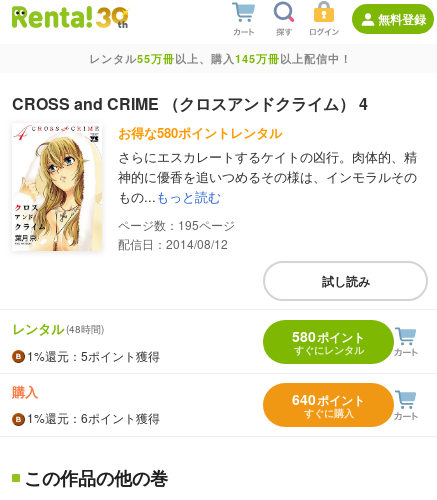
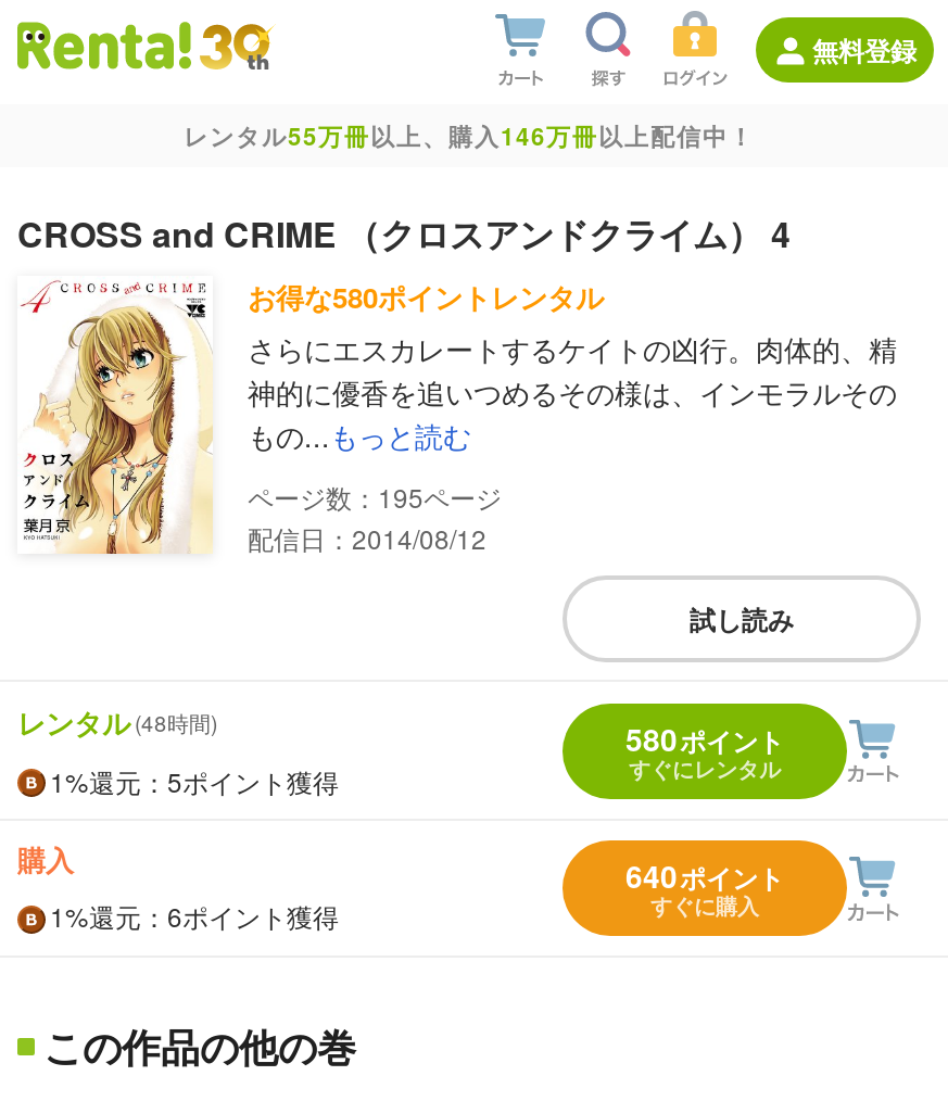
[88,51,351,66] レンタル55万冊以上、購入145万冊以上配信中！ -> [184,119,755,152] レンタル55万冊以上、購入146万冊以上配信中！

